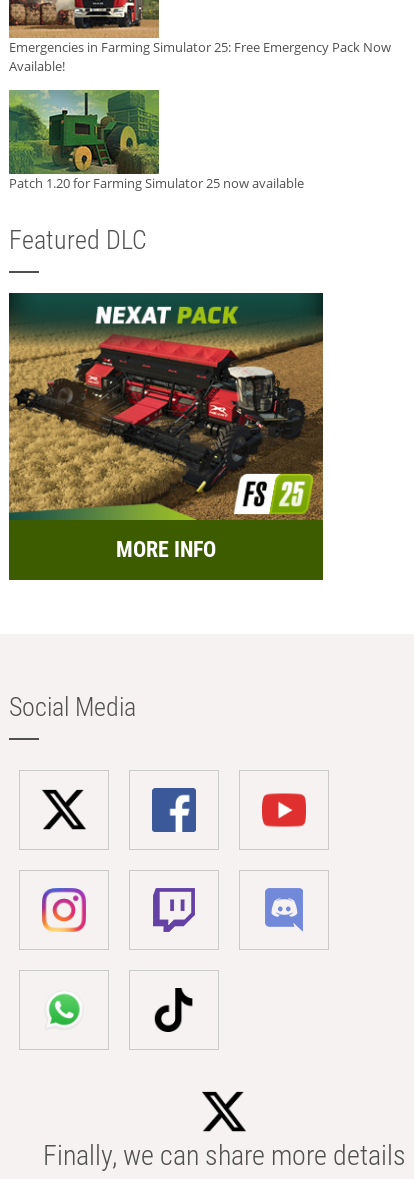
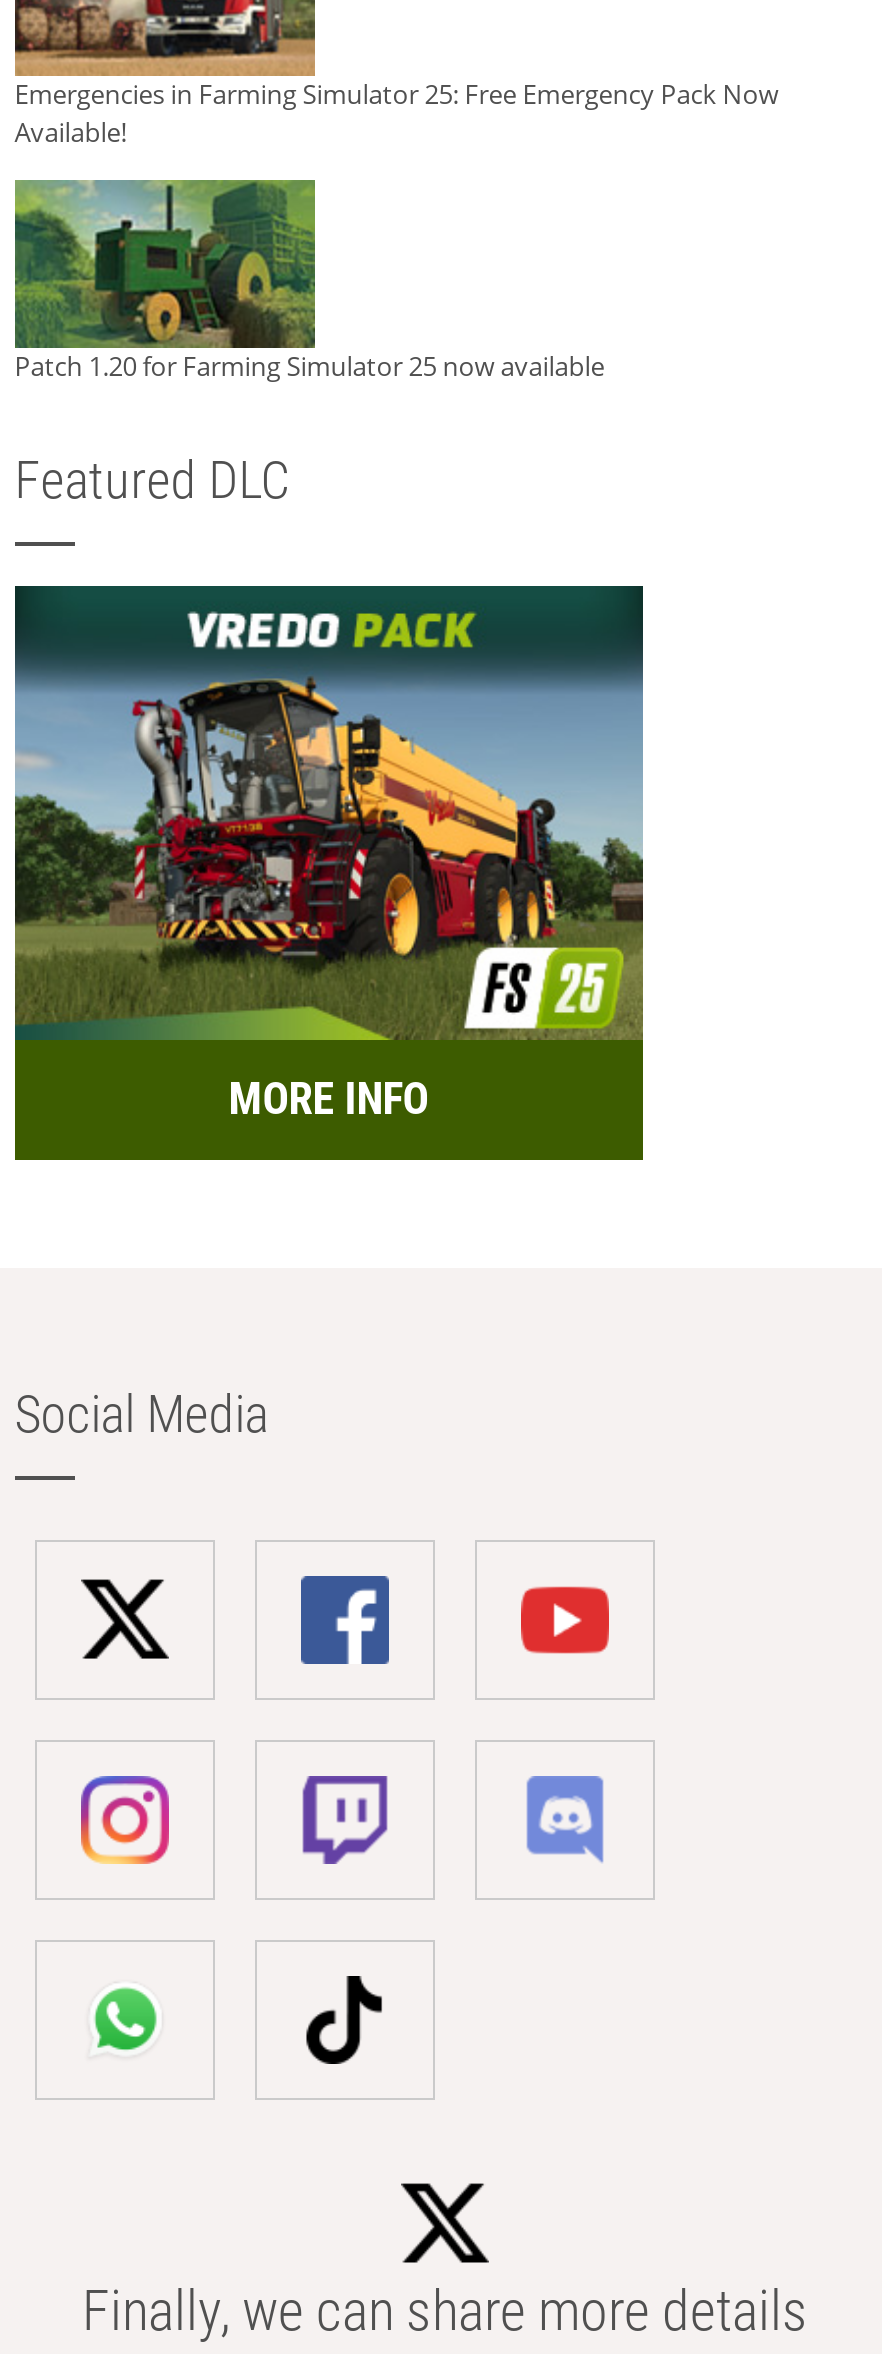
[8,306,324,520] [image] -> [13,612,645,1038] [image]

